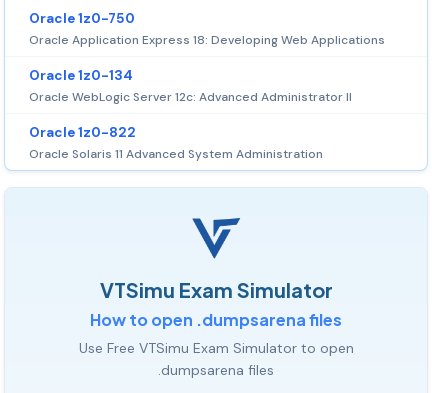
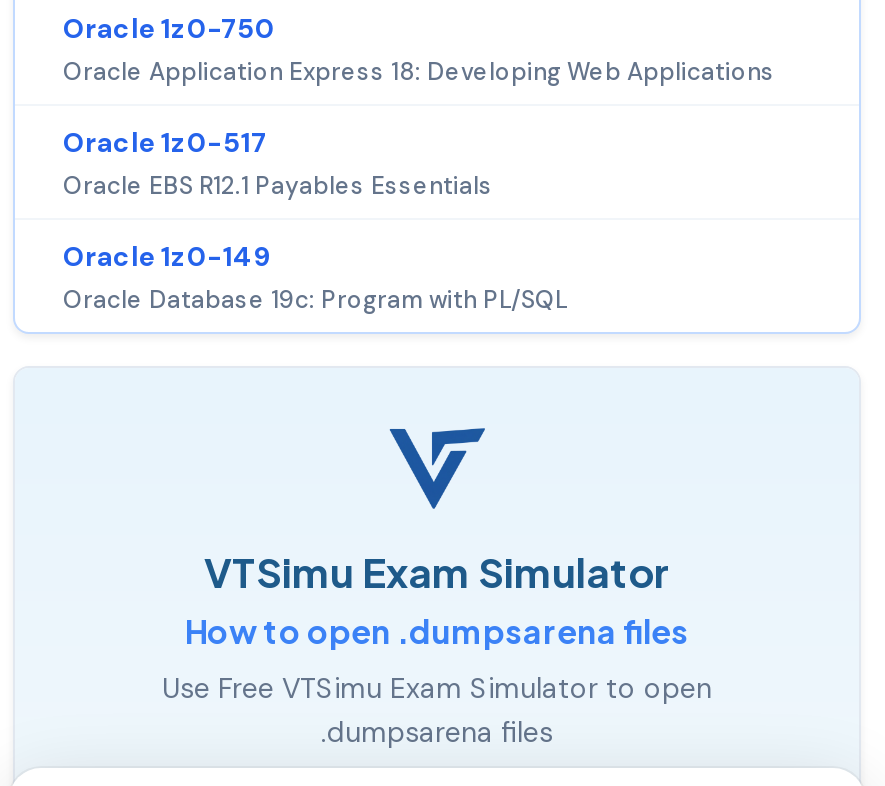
[29,67,352,105] Oracle 1z0-134 | Oracle WebLogic Server 12c: Advanced Administrator II -> [63,126,493,202] Oracle 1z0-517 | Oracle EBS R12.1 Payables Essentials
[29,124,323,162] Oracle 1z0-822 | Oracle Solaris 11 Advanced System Administration -> [63,240,567,316] Oracle 1z0-149 | Oracle Database 19c: Program with PL/SQL

